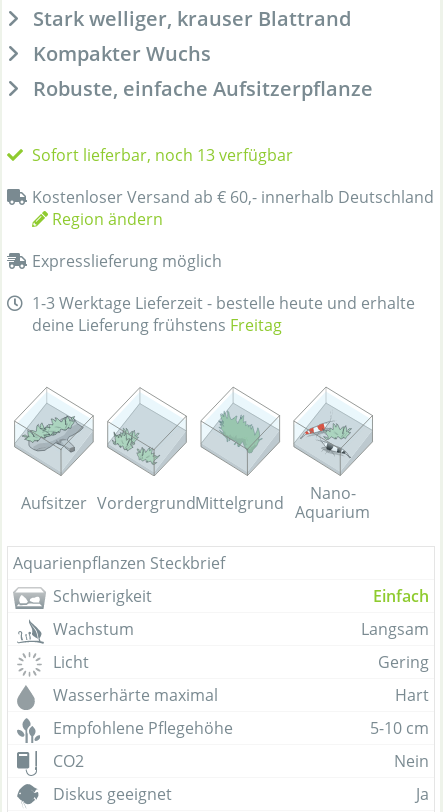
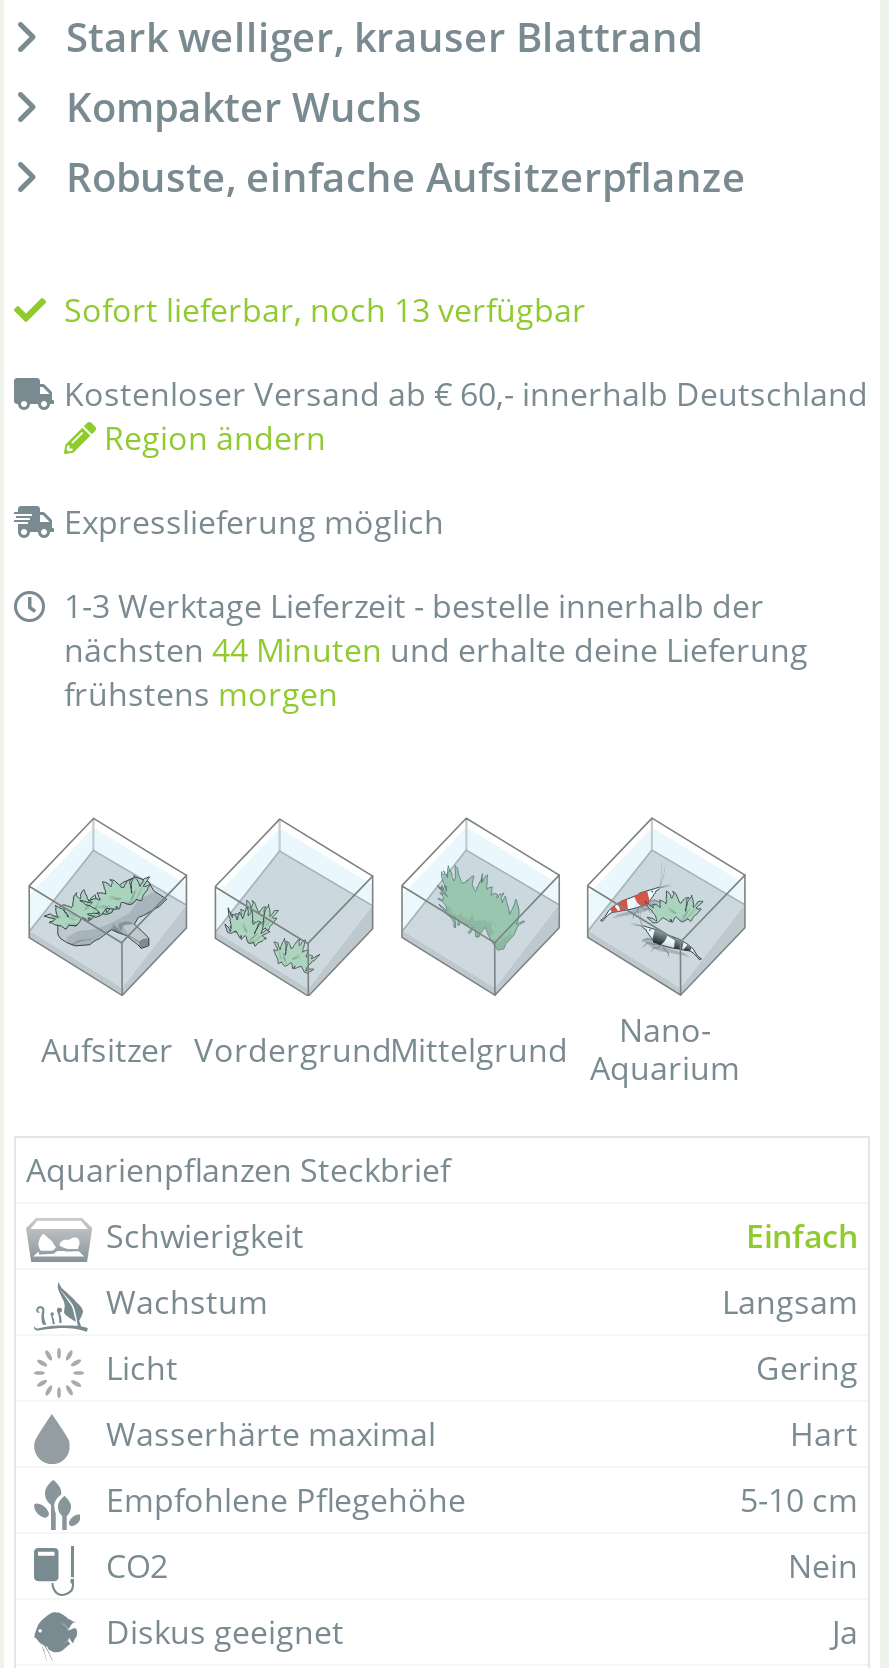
[32,292,415,336] 1-3 Werktage Lieferzeit - bestelle heute und erhalte | deine Lieferung frühstens Freitag -> [64,584,808,716] 1-3 Werktage Lieferzeit - bestelle innerhalb der | nächsten 44 Minuten und erhalte deine Lieferung | frühstens morgen

